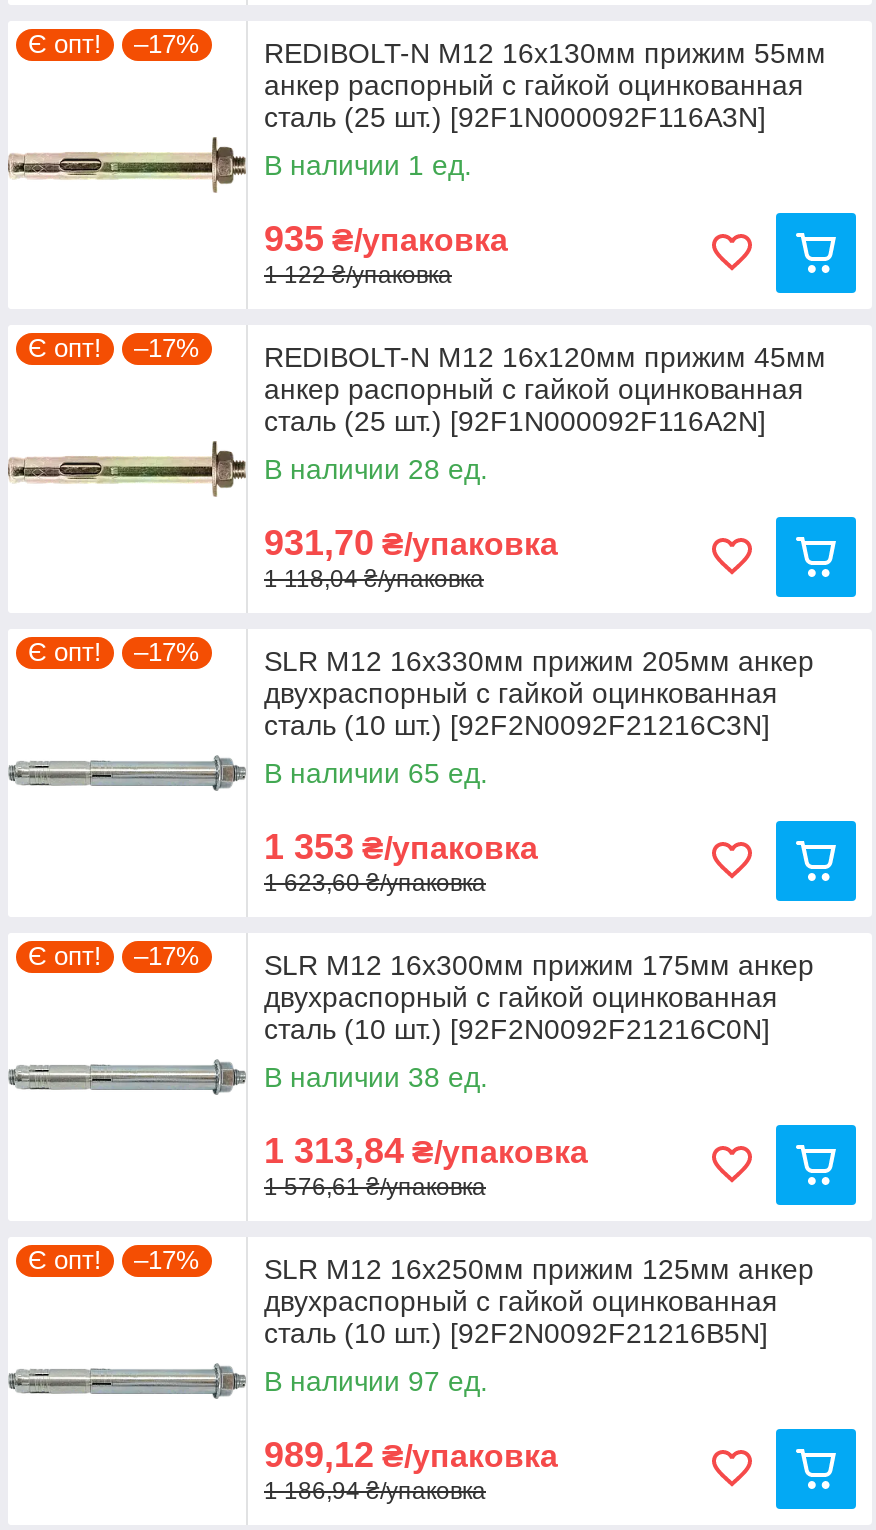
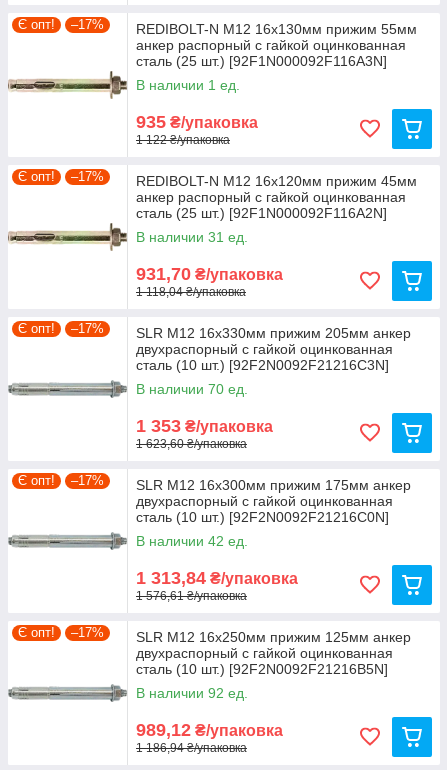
[264,453,488,485] В наличии 28 ед. -> [136,229,248,245] В наличии 31 ед.
[264,757,488,789] В наличии 65 ед. -> [136,381,248,397] В наличии 70 ед.
[264,1061,488,1093] В наличии 38 ед. -> [136,533,248,549] В наличии 42 ед.
[264,1365,488,1397] В наличии 97 ед. -> [136,685,248,701] В наличии 92 ед.

